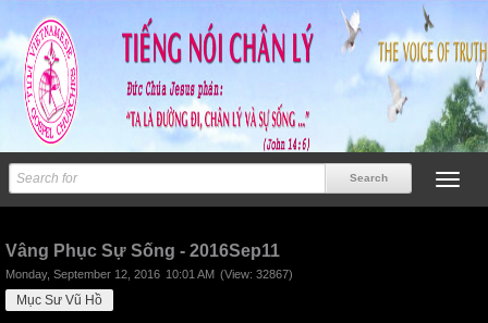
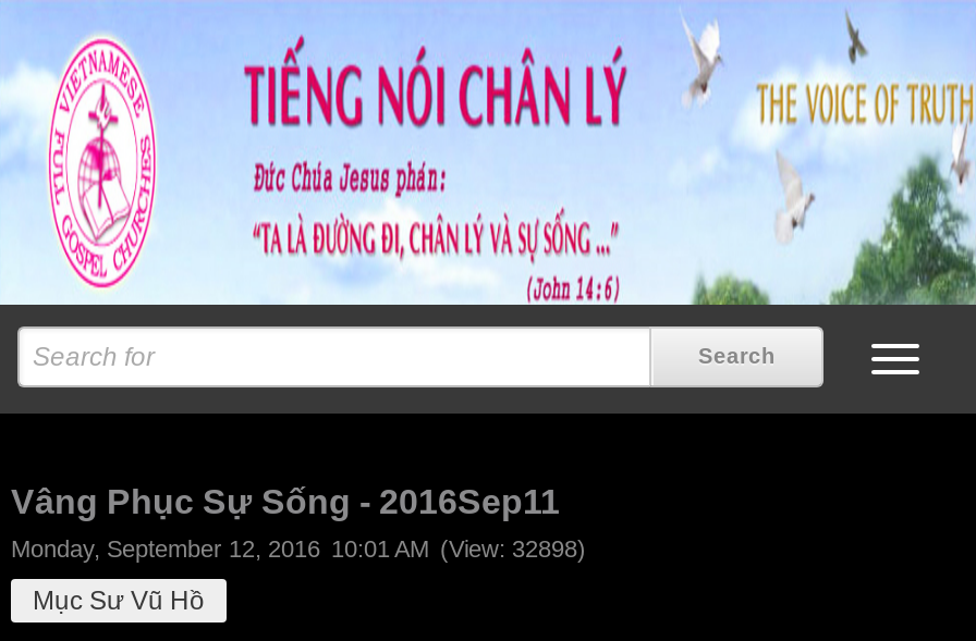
[5,268,293,281] Monday, September 12, 2016 10:01 AM (View: 32867) -> [11,535,586,562] Monday, September 12, 2016 10:01 AM (View: 32898)

